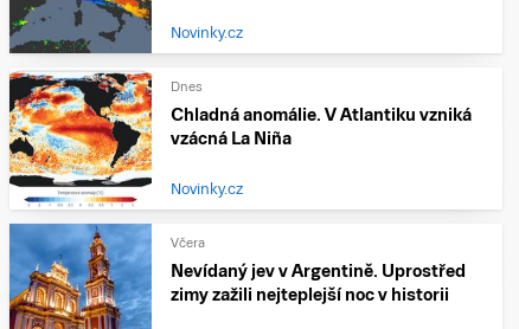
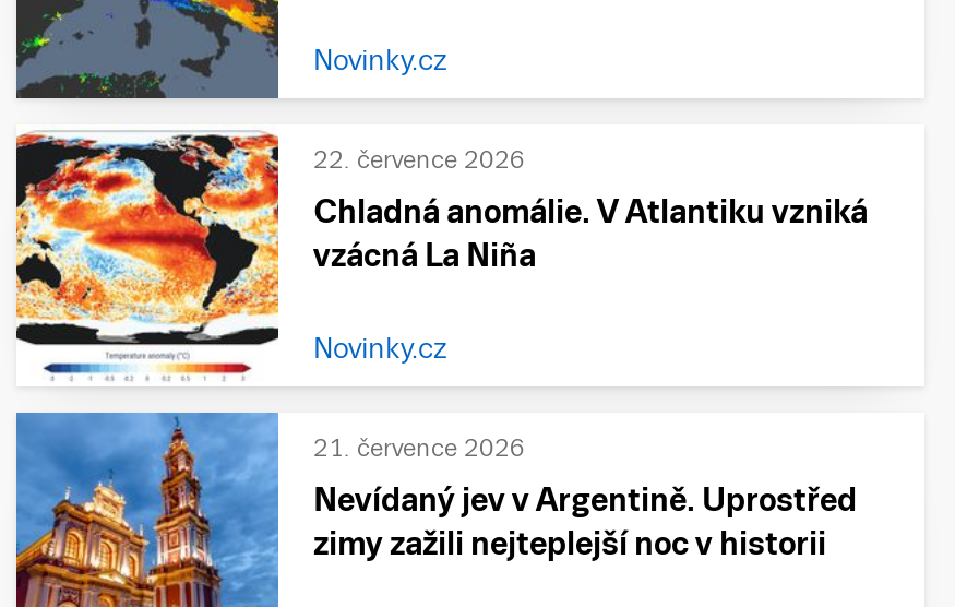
[171,79,203,93] Dnes -> [313,146,525,172] 22. července 2026
[171,236,205,250] Včera -> [313,435,525,461] 21. července 2026

